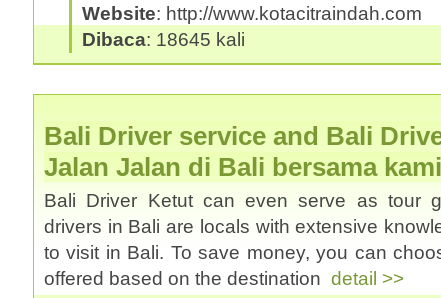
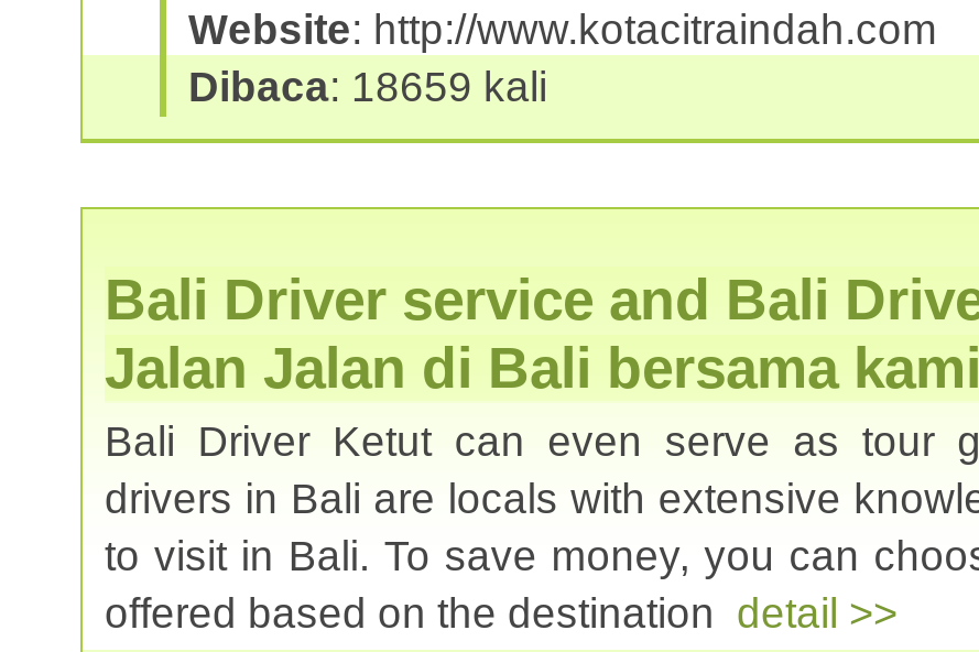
[82,29,245,50] Dibaca: 18645 kali -> [188,64,547,110] Dibaca: 18659 kali

